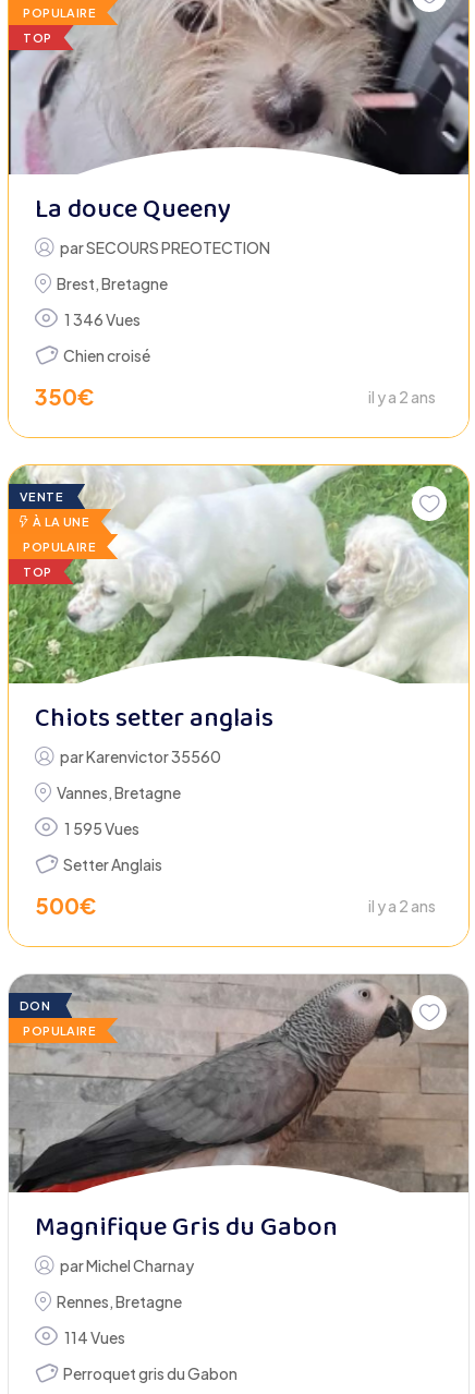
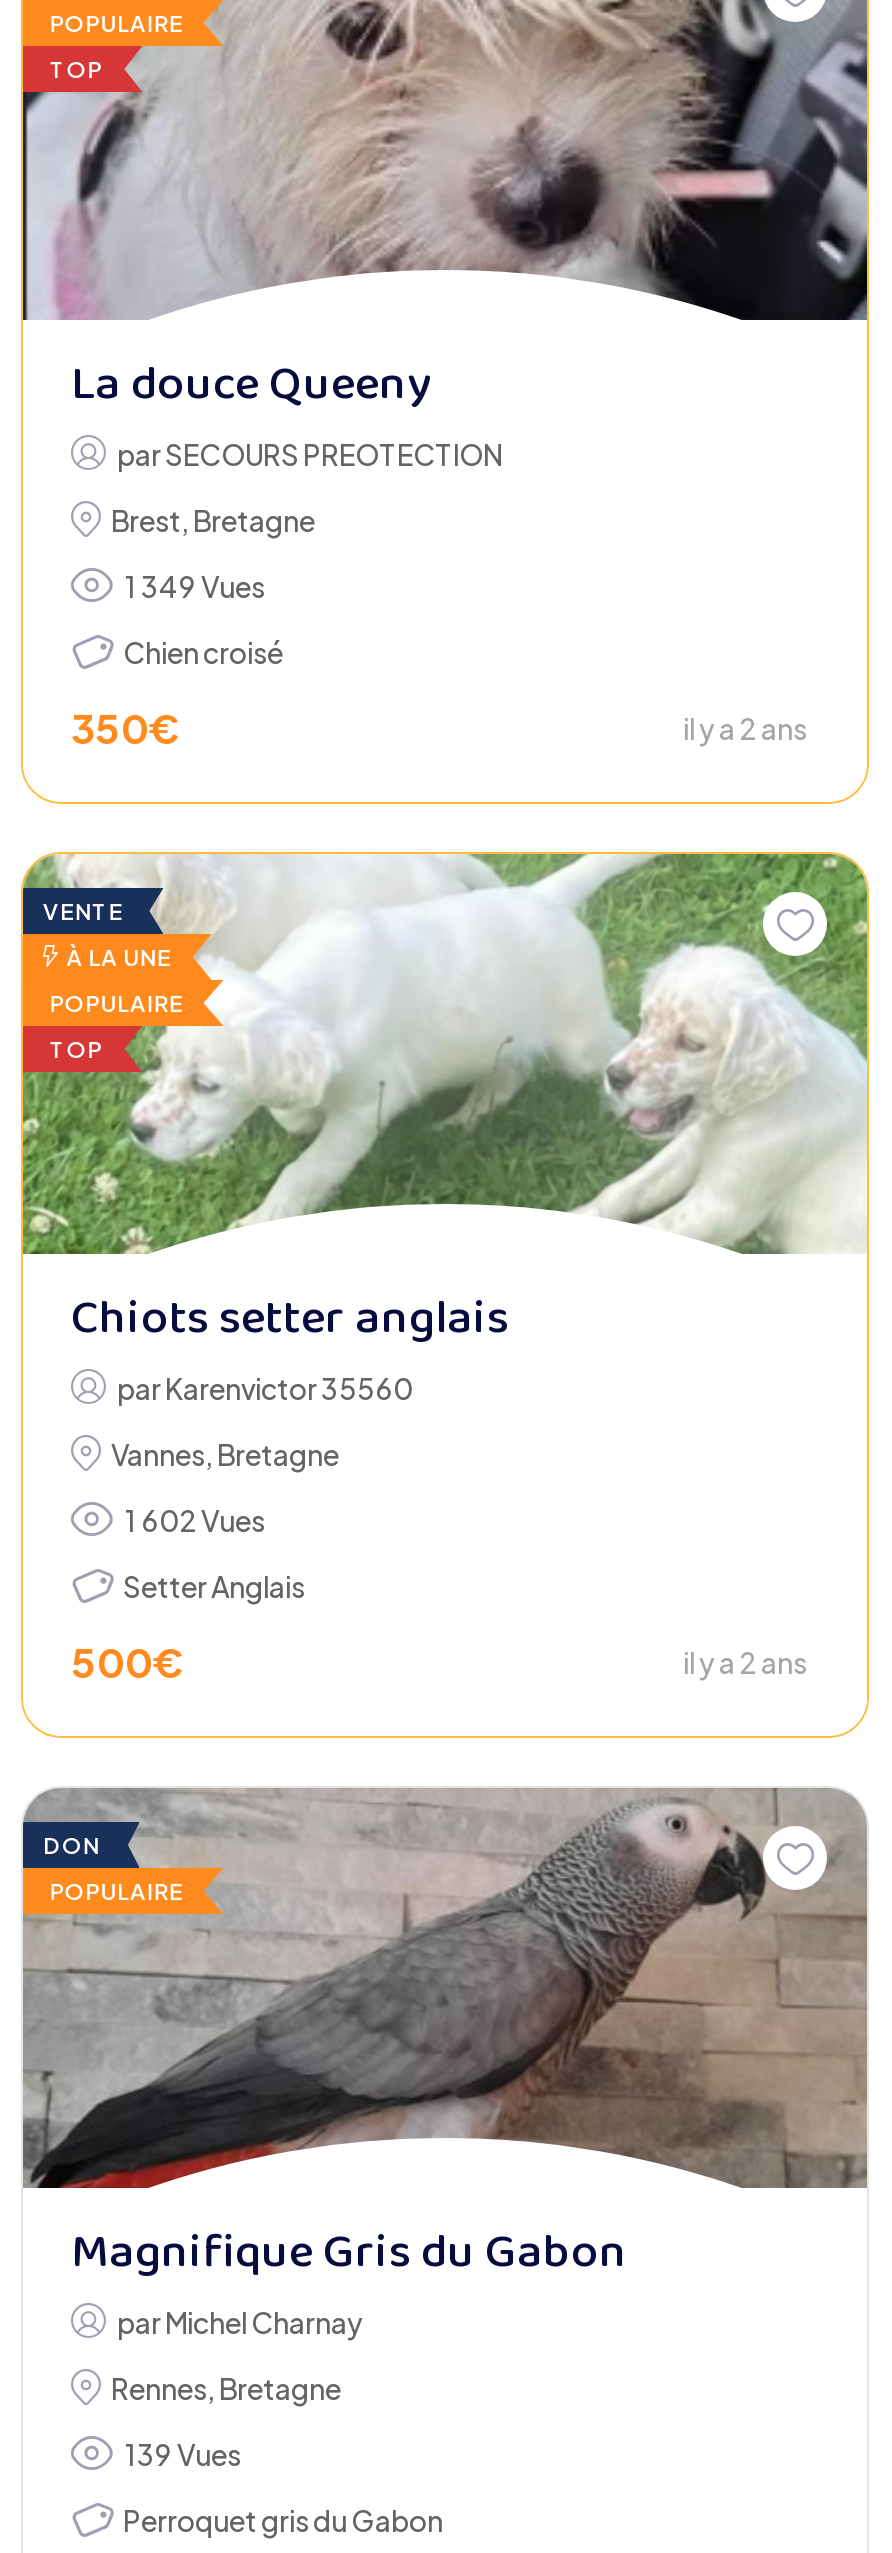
[62,310,141,329] 1 346 Vues -> [121,568,265,604] 1 349 Vues
[62,819,139,838] 1 595 Vues -> [121,1502,265,1538] 1 602 Vues
[62,1328,125,1347] 114 Vues -> [121,2436,241,2472] 139 Vues

